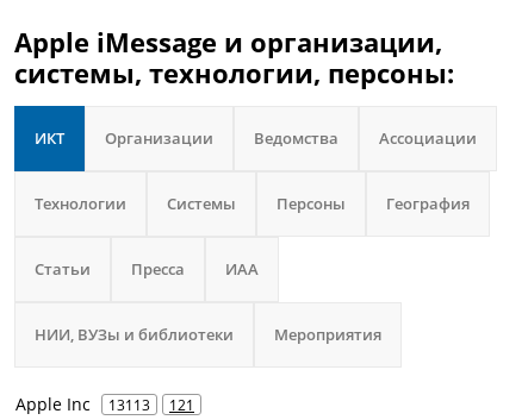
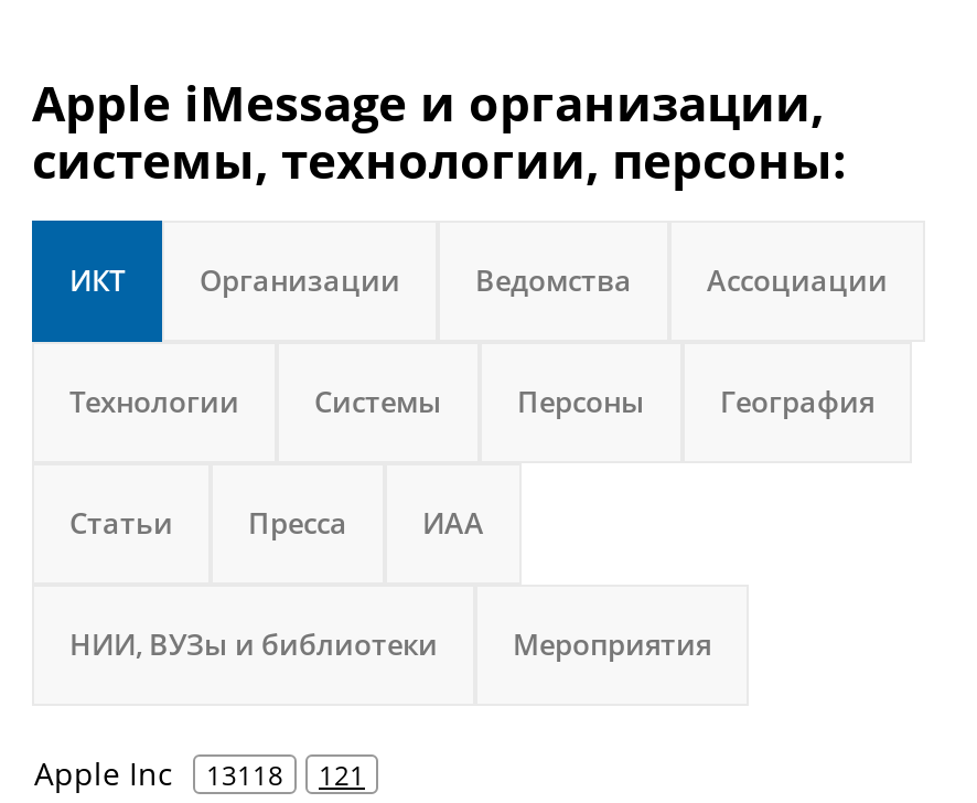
[15,393,194,415] Apple Inc 13113 121 -> [34,752,365,794] Apple Inc 13118 121

